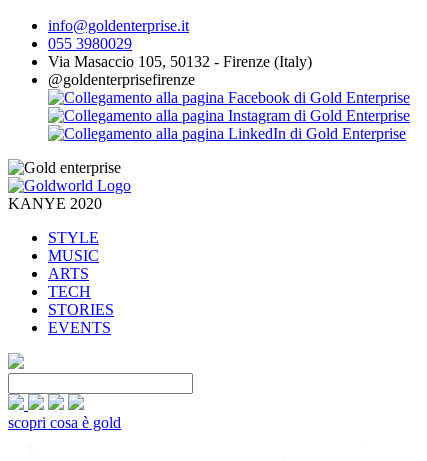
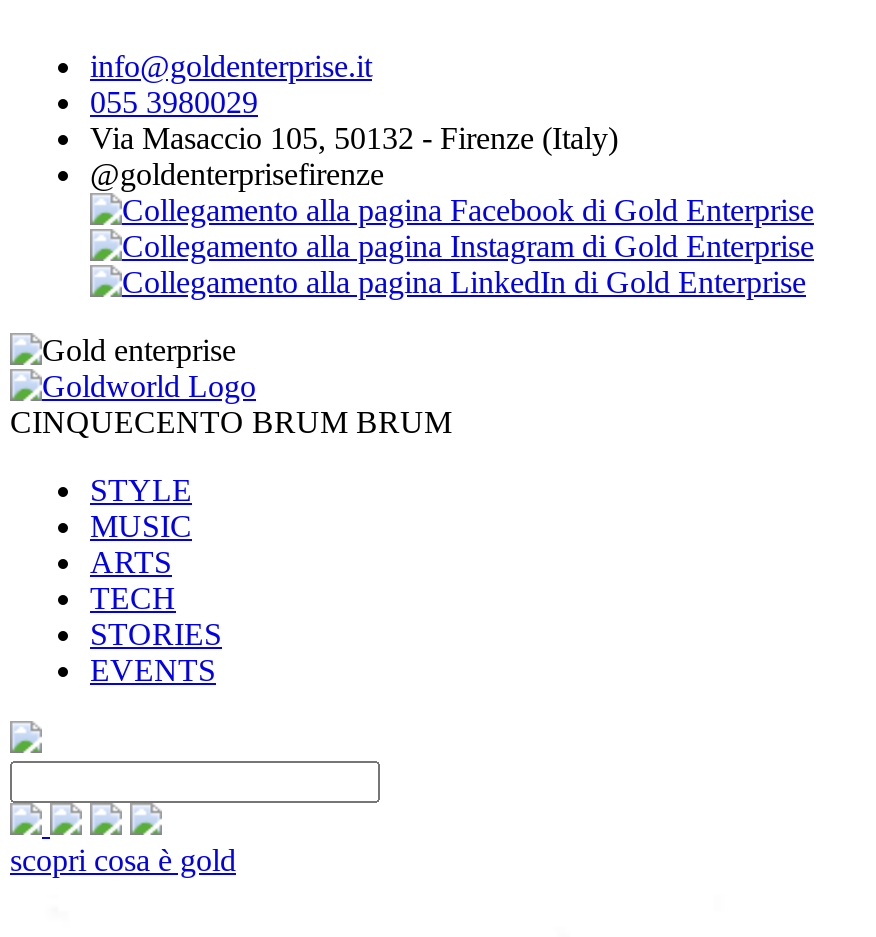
[8,195,102,212] KANYE 2020 -> [10,405,452,439] CINQUECENTO BRUM BRUM

